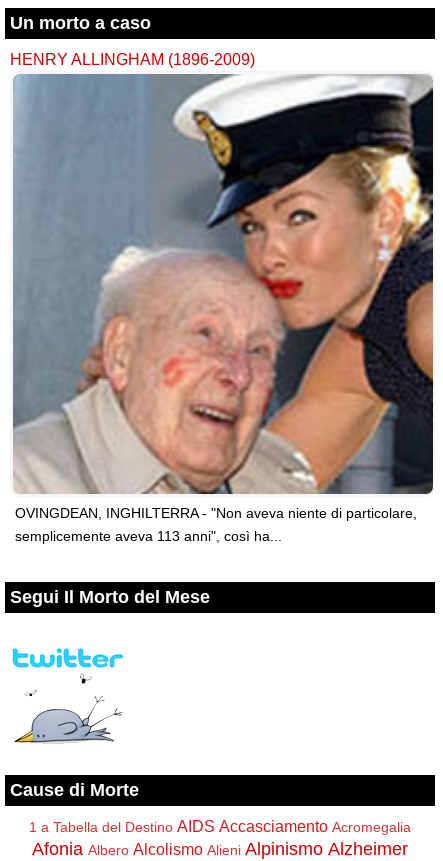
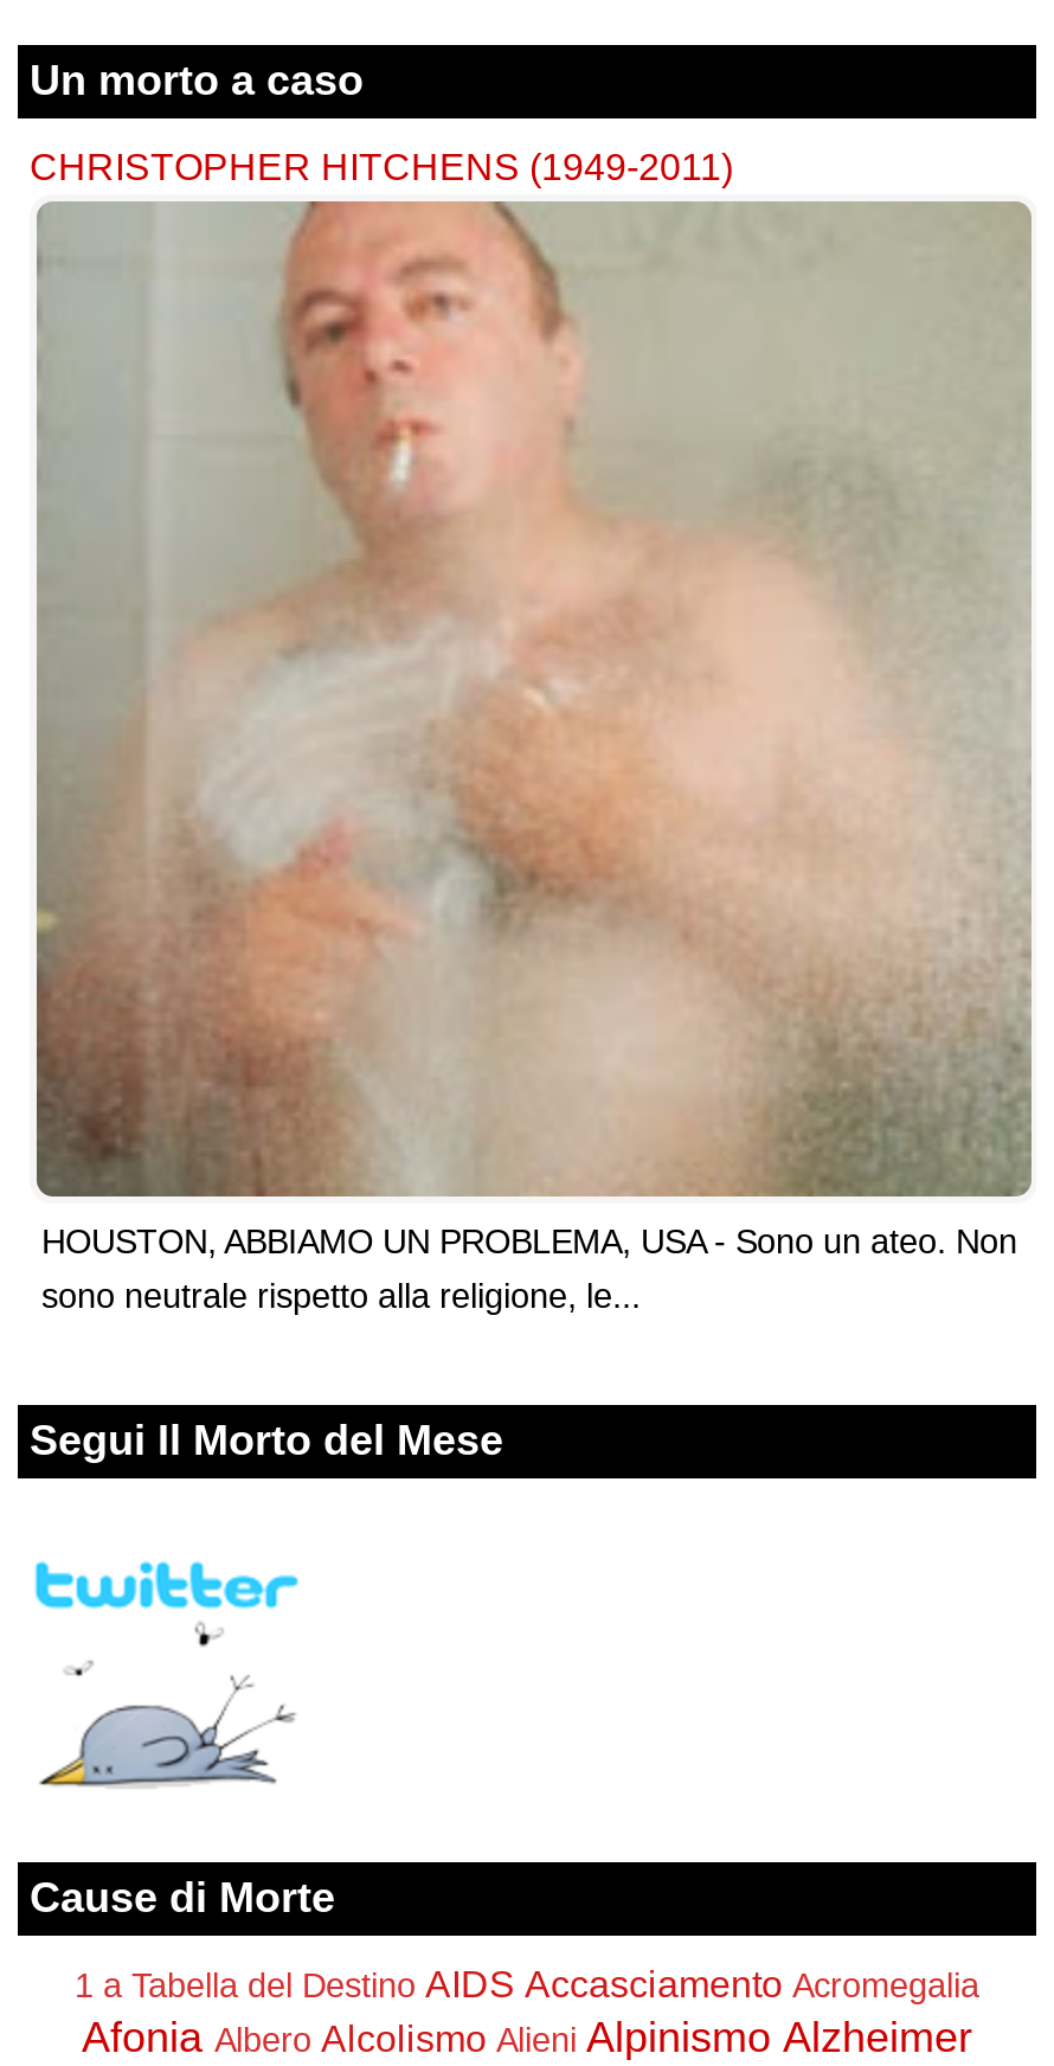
[10,50,255,68] HENRY ALLINGHAM (1896-2009) -> [30,145,733,188] CHRISTOPHER HITCHENS (1949-2011)
[13,75,434,544] [image] | OVINGDEAN, INGHILTERRA - "Non aveva niente di particolare, | semplicemente aveva 113 anni", così ha... -> [37,201,1031,1316] [image] | HOUSTON, ABBIAMO UN PROBLEMA, USA - Sono un ateo. Non | sono neutrale rispetto alla religione, le...

